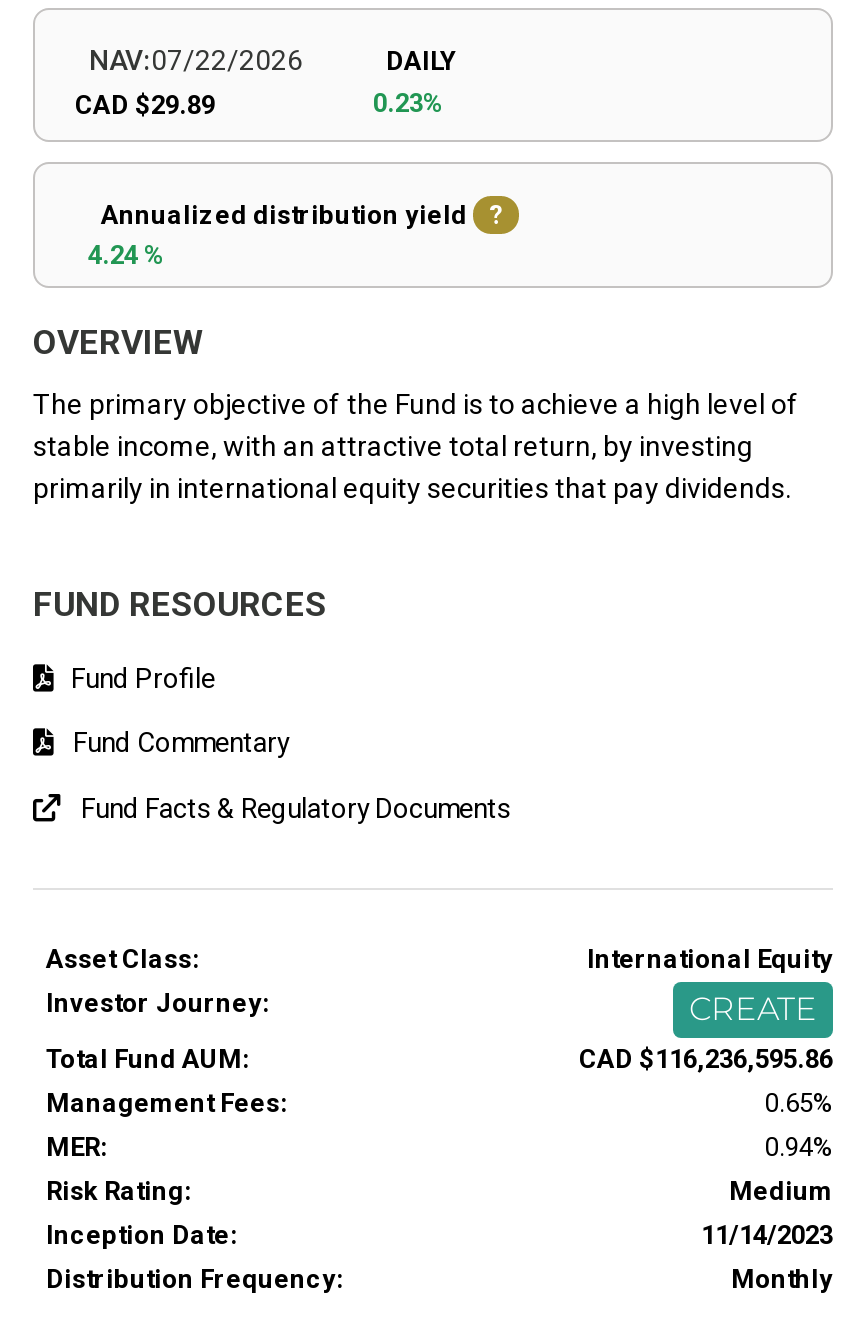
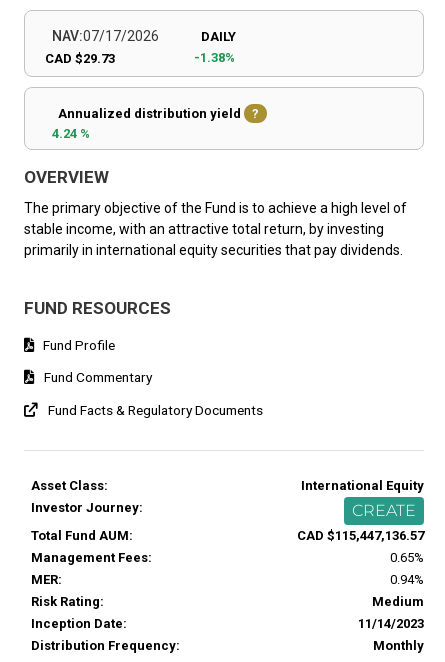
[89,44,303,76] NAV:07/22/2026 -> [52,28,159,44] NAV:07/17/2026
[75,90,215,120] CAD $29.89 -> [45,51,115,66] CAD $29.73
[373,88,443,118] 0.23% -> [194,50,235,65] -1.38%
[579,1043,833,1073] CAD $116,236,595.86 -> [297,528,424,543] CAD $115,447,136.57

